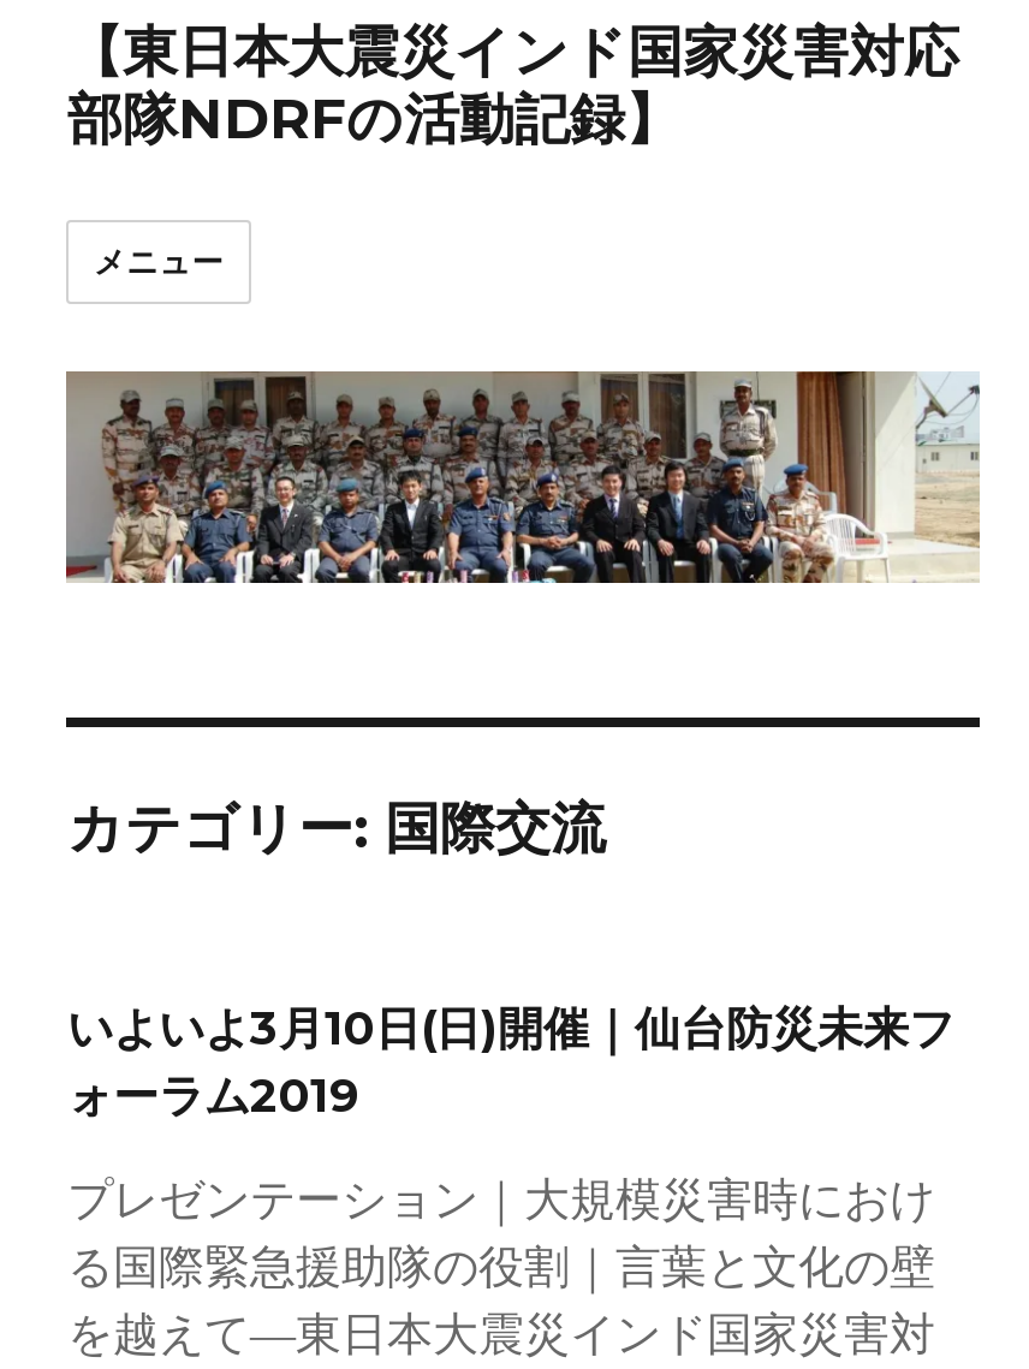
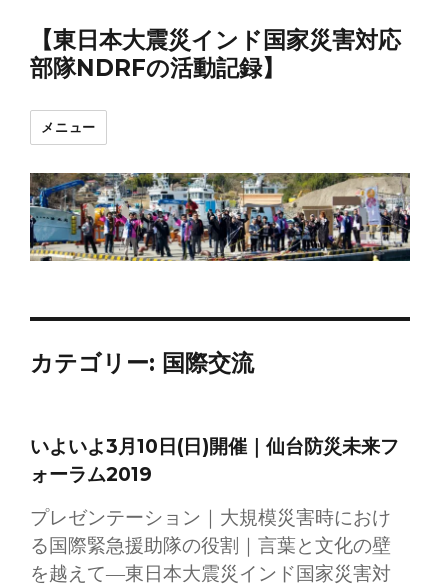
[66,369,980,585] [image] -> [29,172,411,262] [image]

